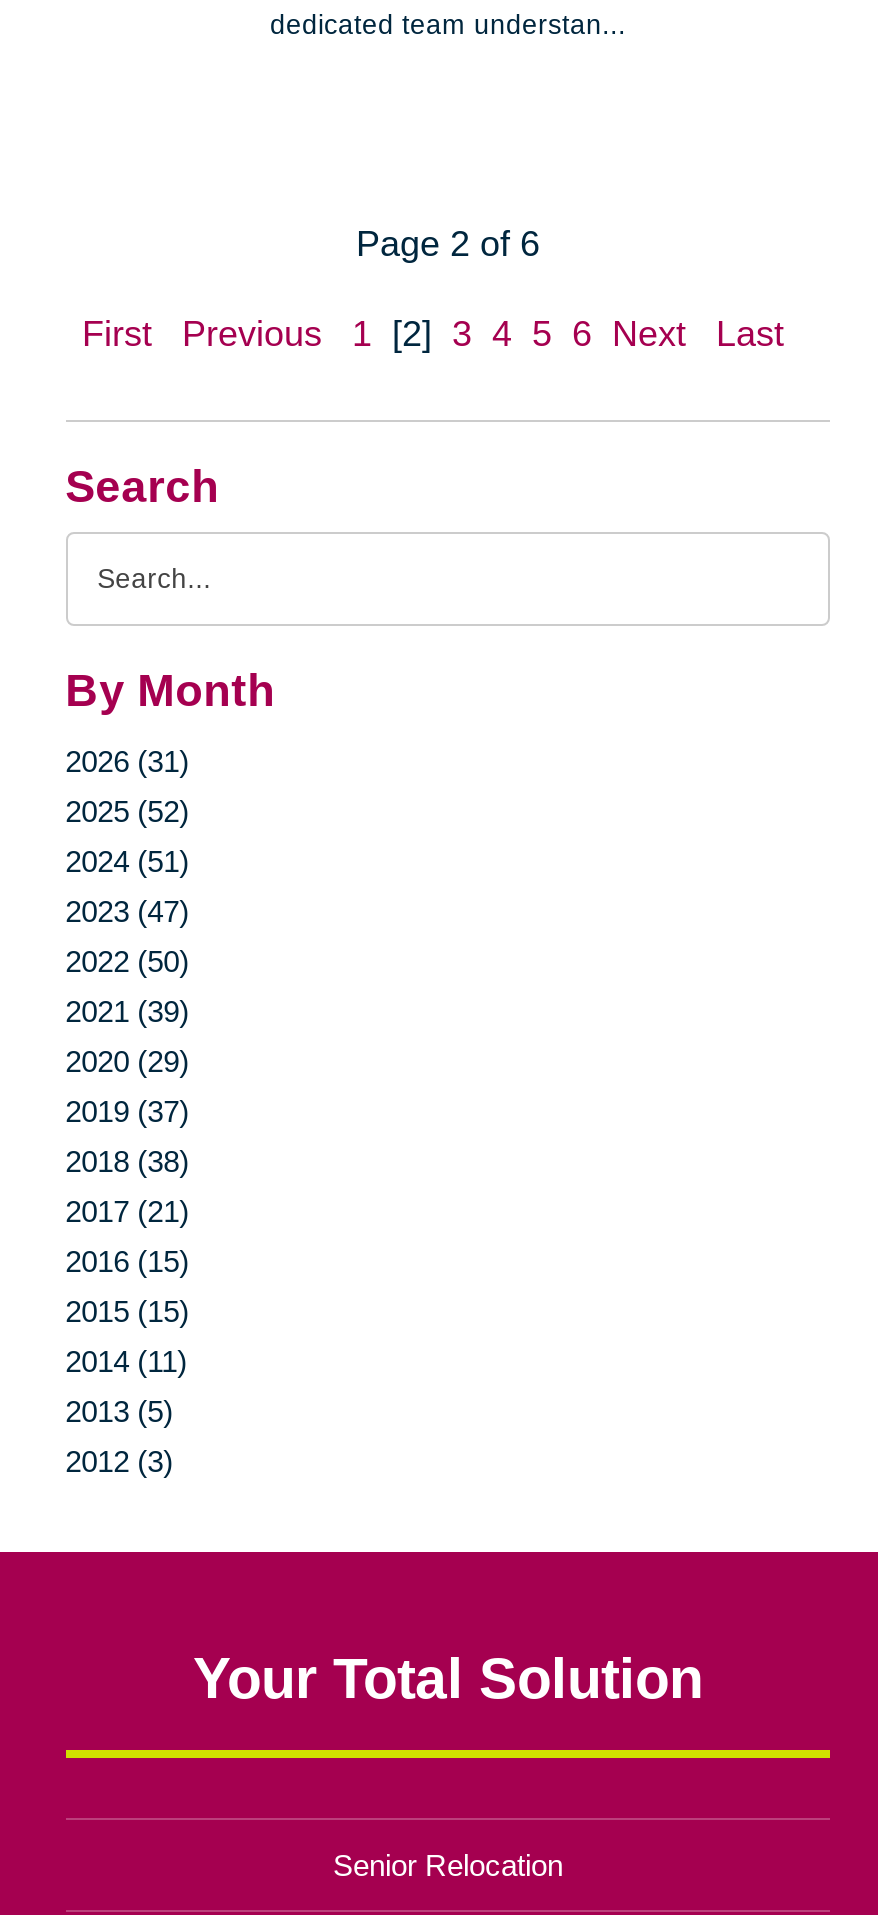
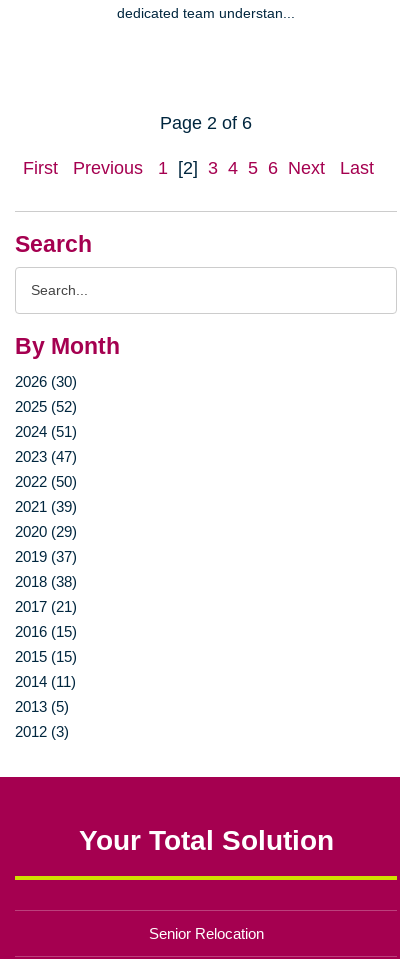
[65,744,189,778] 2026 (31) -> [15,373,77,390] 2026 (30)

